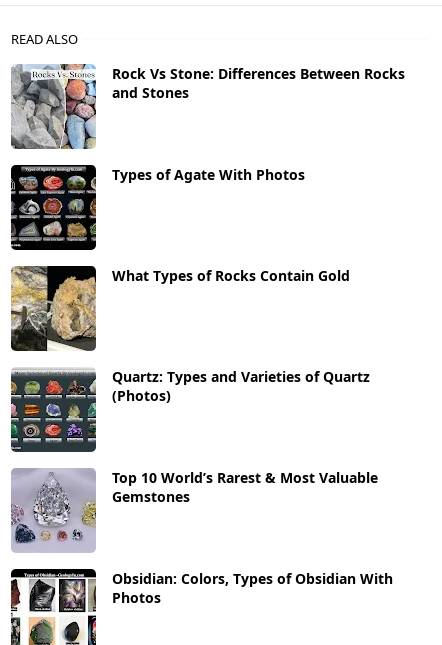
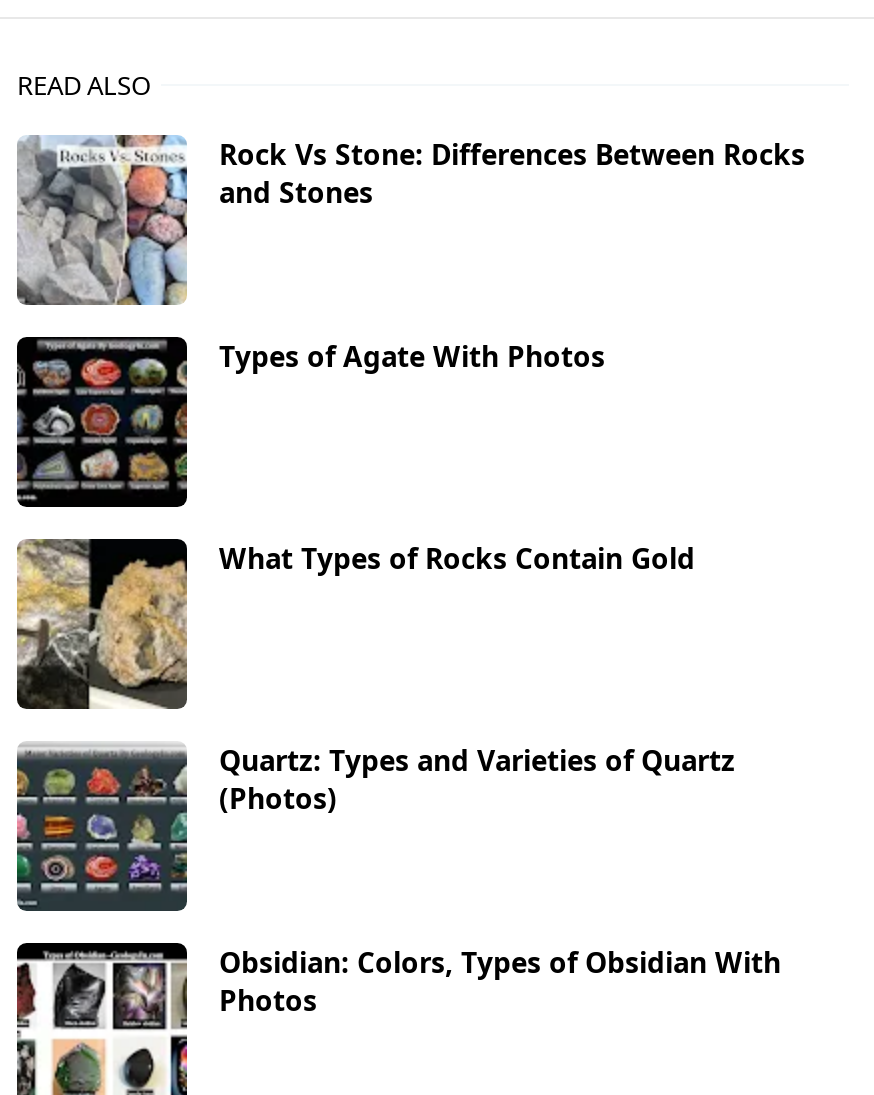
[12,468,378,553] [image] | Top 10 World’s Rarest & Most Valuable | Gemstones -> none

